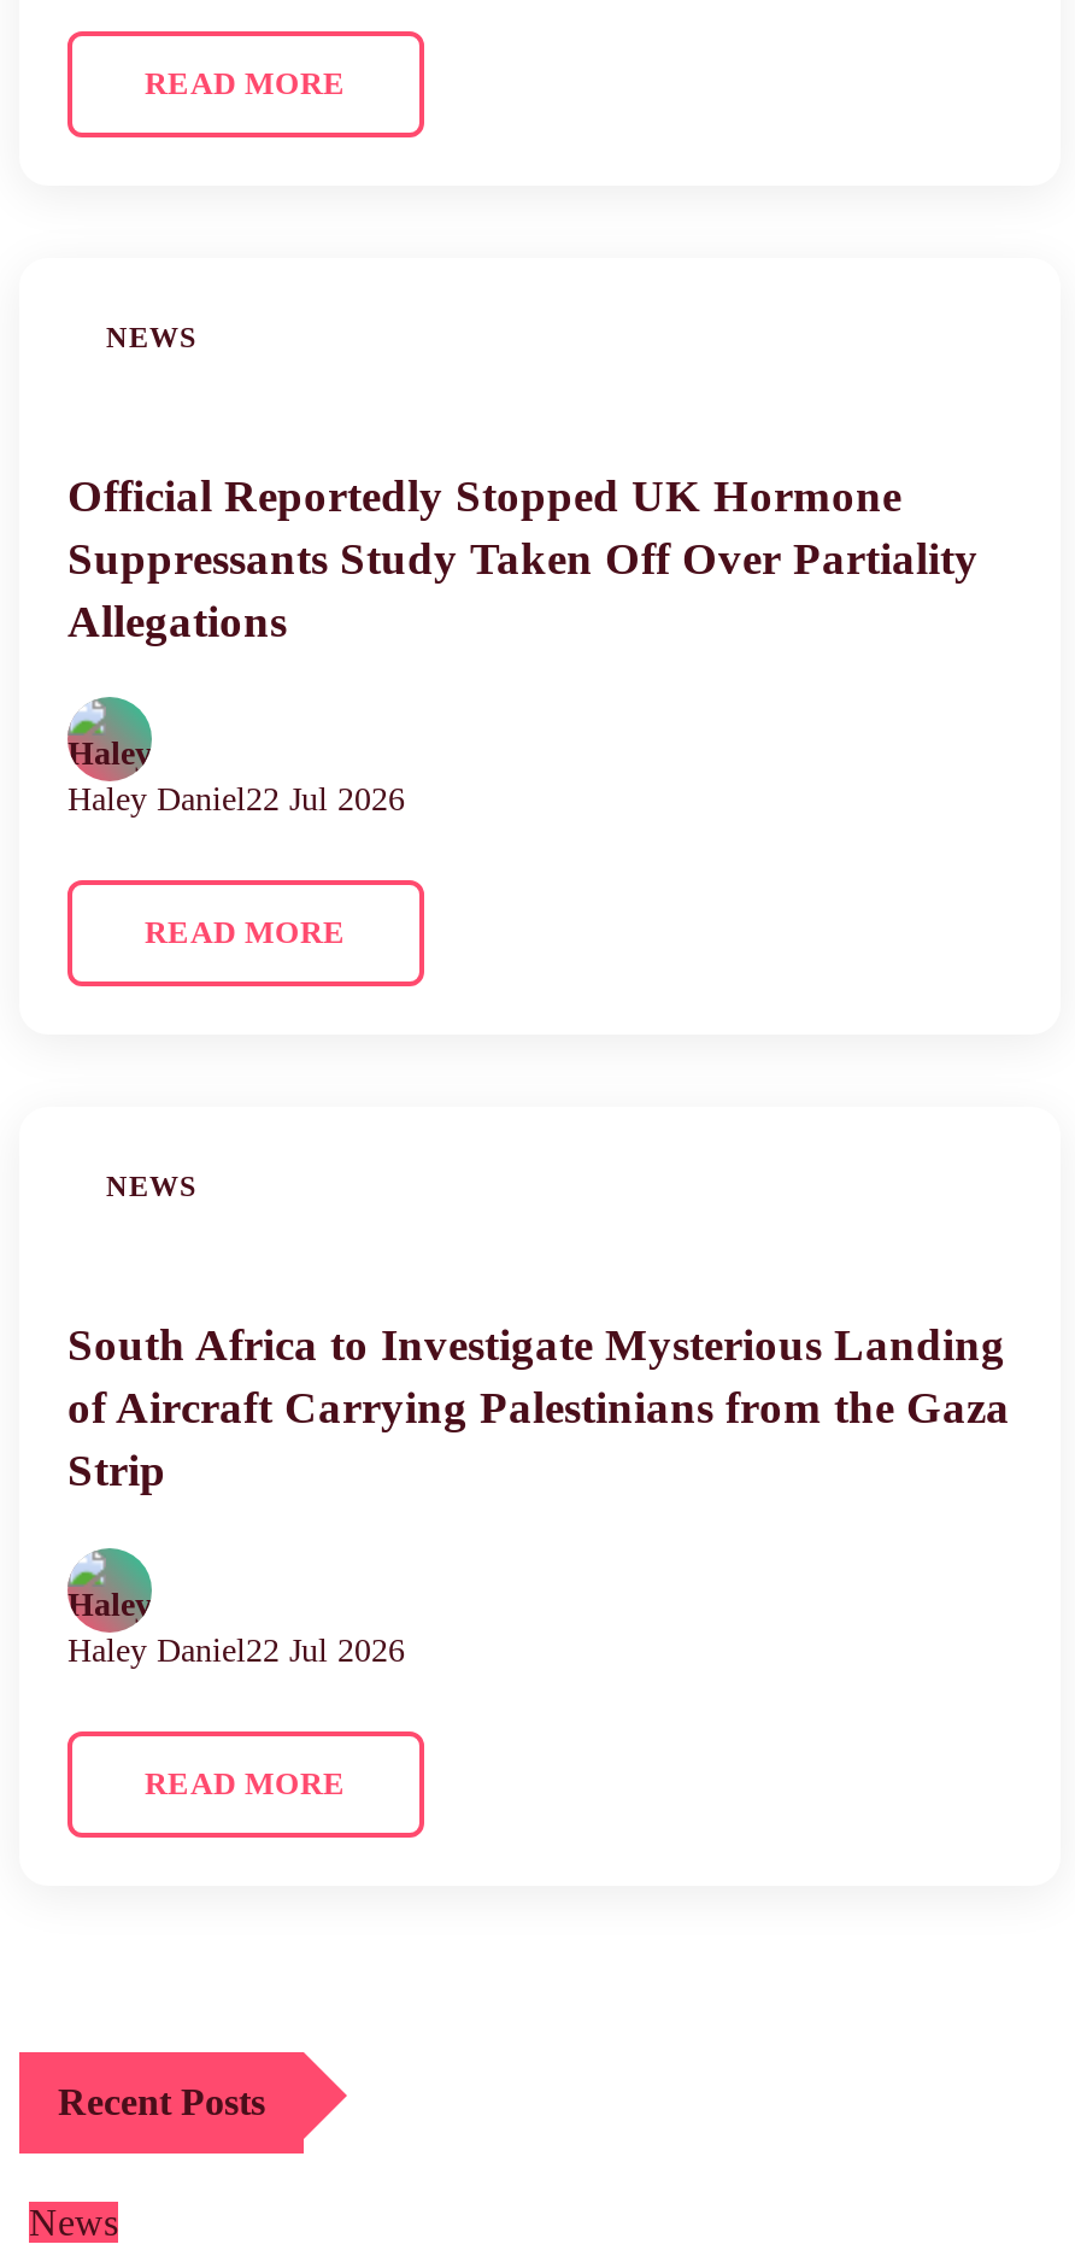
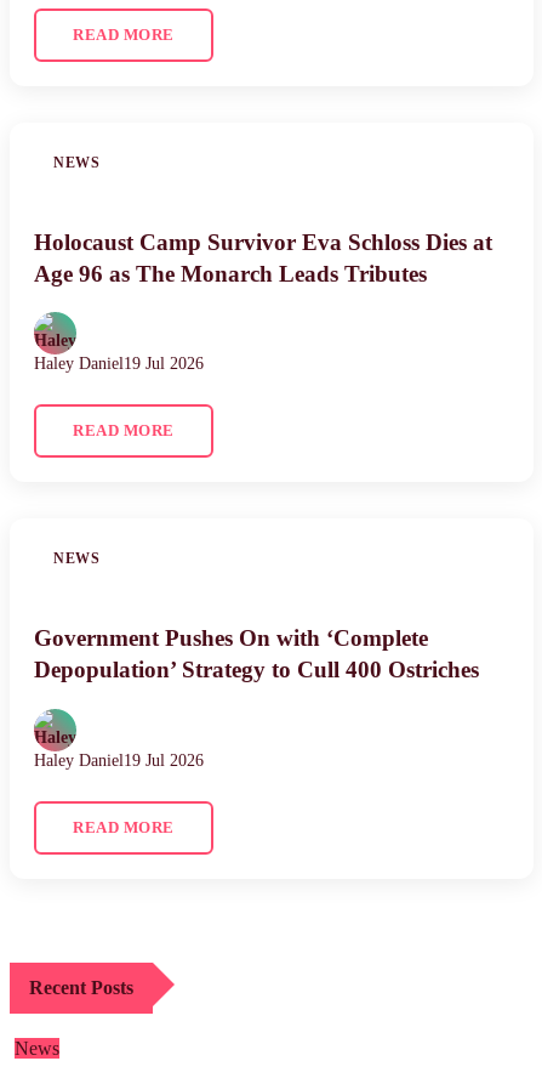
[67,470,979,646] Official Reportedly Stopped UK Hormone | Suppressants Study Taken Off Over Partiality | Allegations -> [34,229,492,286] Holocaust Camp Survivor Eva Schloss Dies at | Age 96 as The Monarch Leads Tributes
[67,783,405,819] Haley Daniel22 Jul 2026 -> [34,355,204,373] Haley Daniel19 Jul 2026
[67,1320,1010,1496] South Africa to Investigate Mysterious Landing | of Aircraft Carrying Palestinians from the Gaza | Strip -> [34,625,479,682] Government Pushes On with ‘Complete | Depopulation’ Strategy to Cull 400 Ostriches
[67,1632,405,1669] Haley Daniel22 Jul 2026 -> [34,751,204,770] Haley Daniel19 Jul 2026

